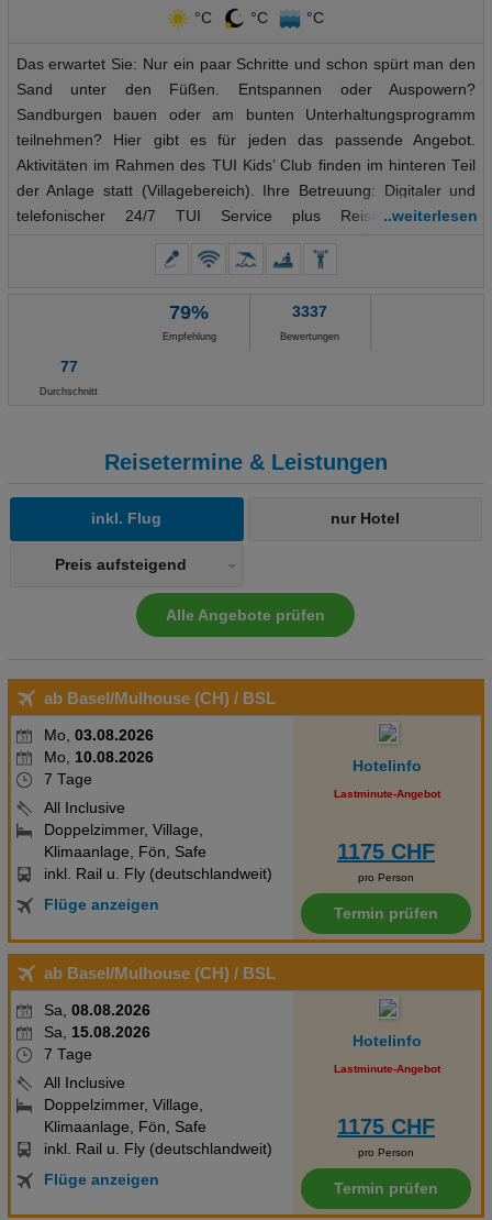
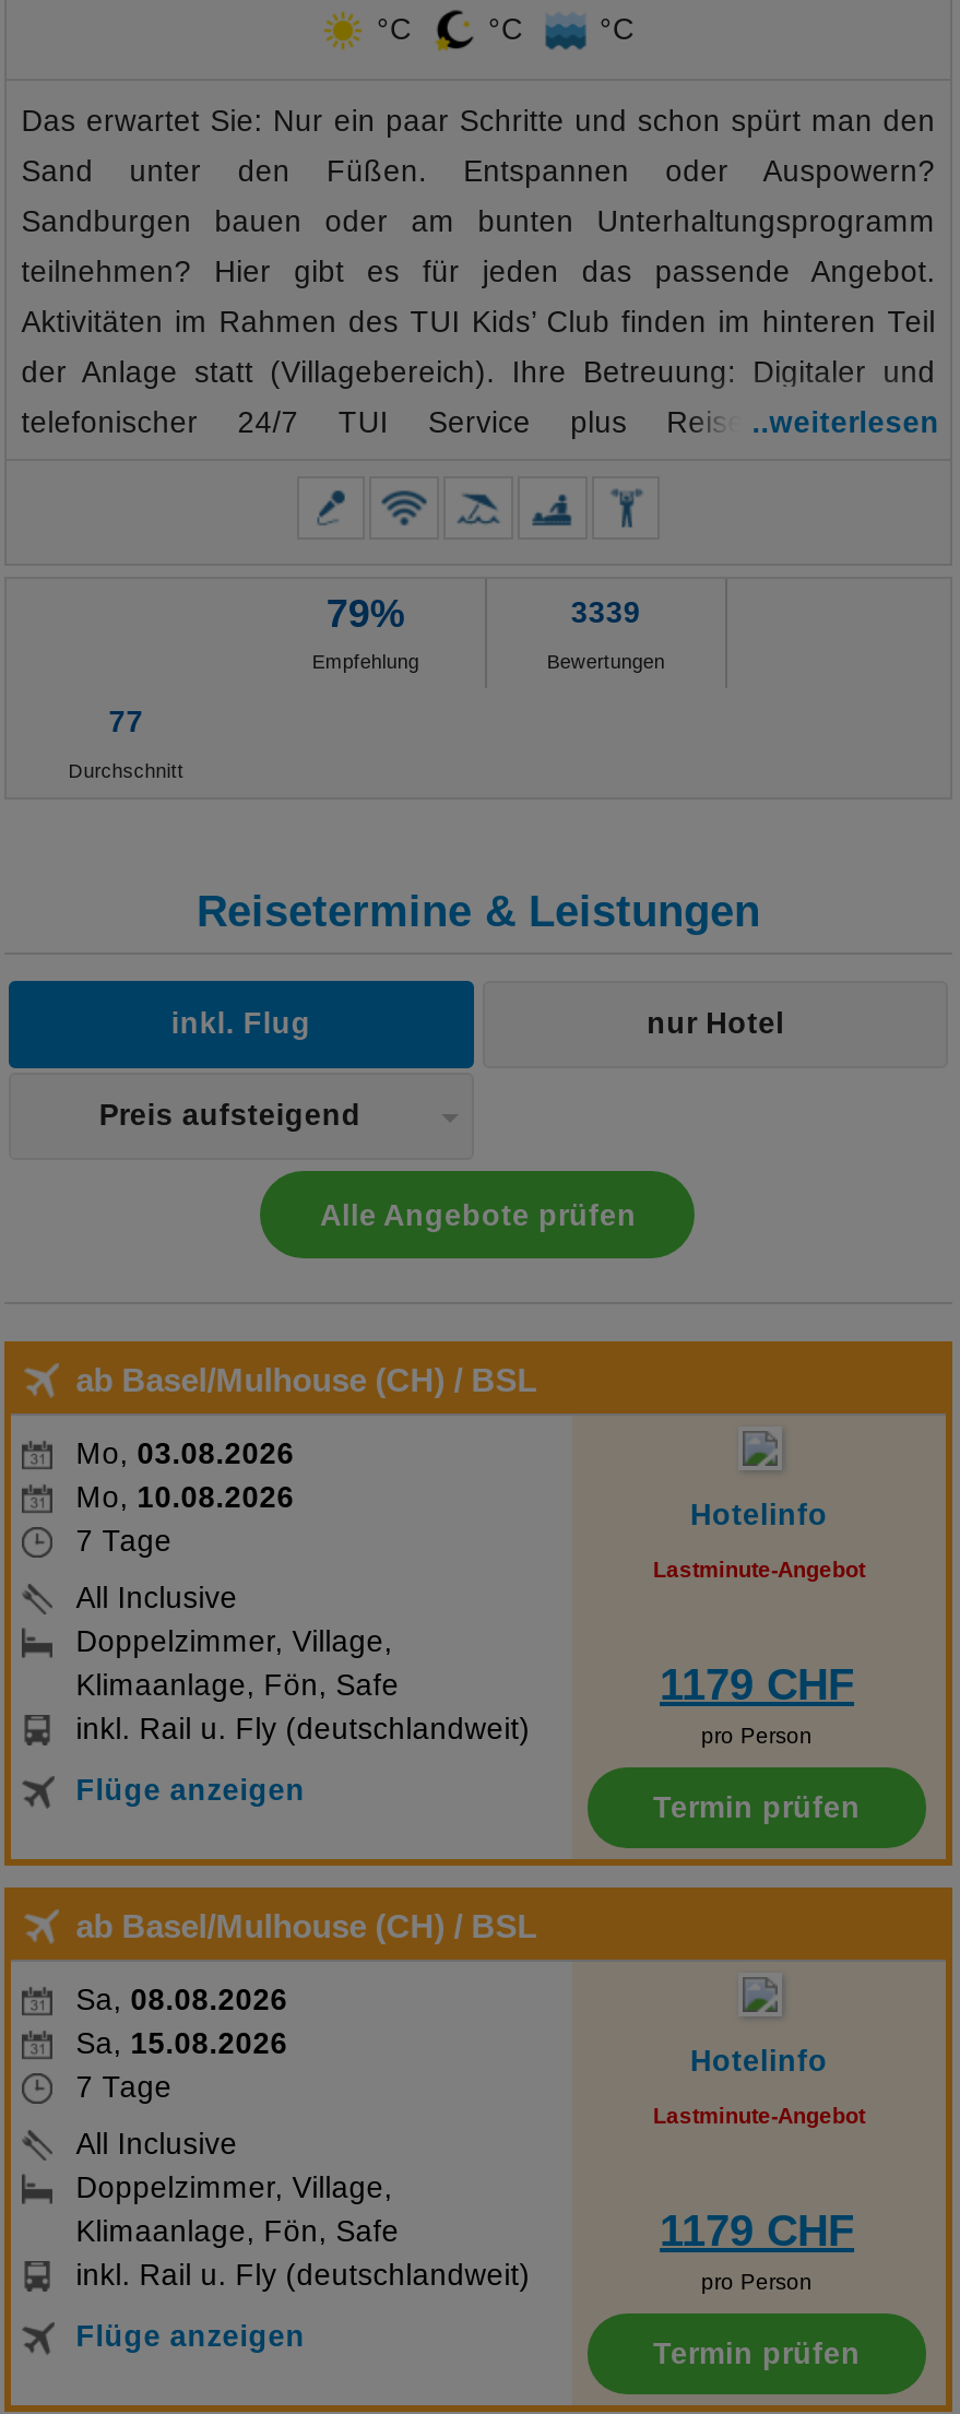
[293,304,328,320] 3337 -> [571,596,641,629] 3339
[337,840,435,864] 1175 CHF -> [660,1661,854,1709] 1179 CHF
[337,1115,435,1139] 1175 CHF -> [660,2207,854,2255] 1179 CHF

